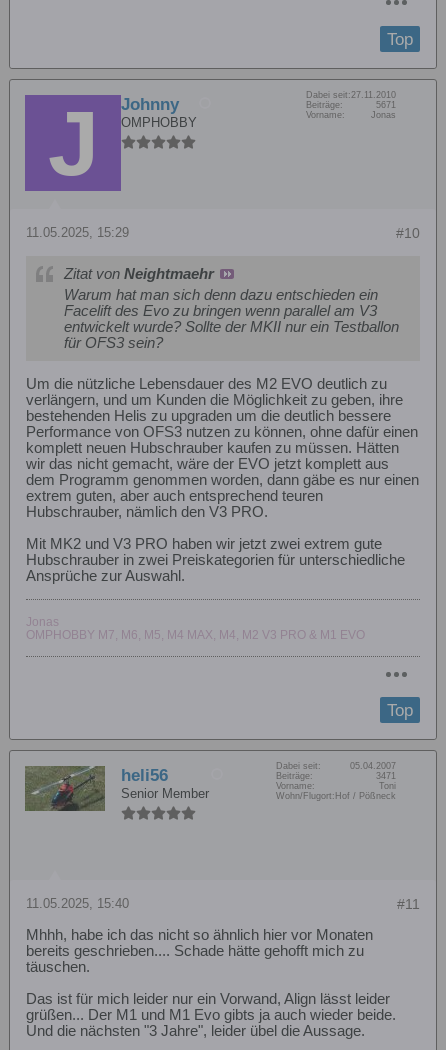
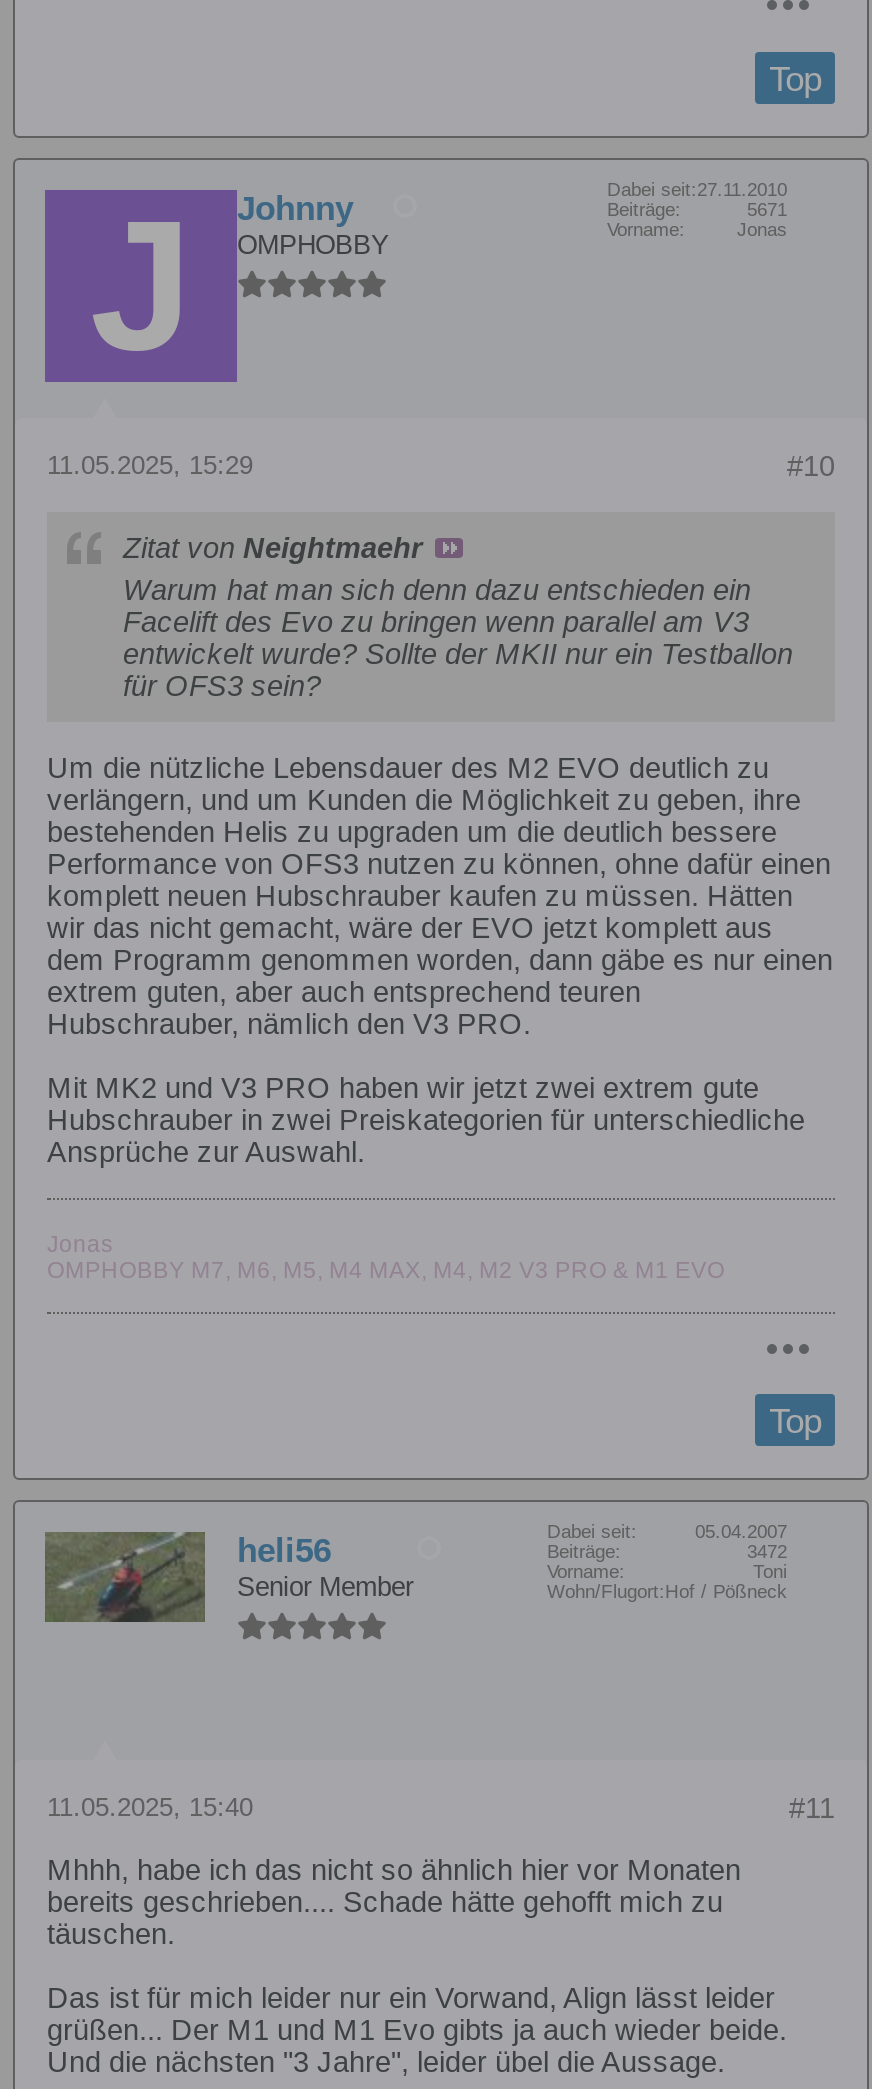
[376,771,396,781] 3471 -> [747,1542,787,1562] 3472

